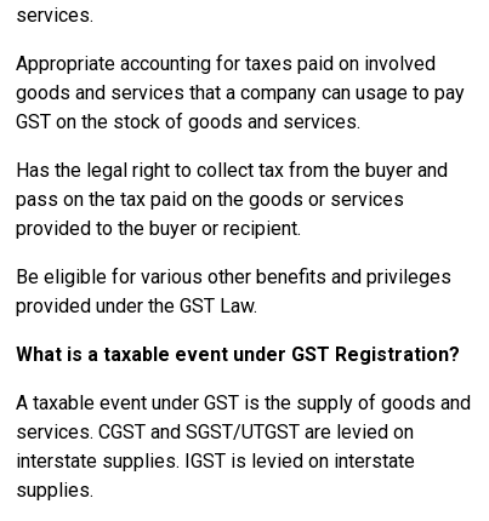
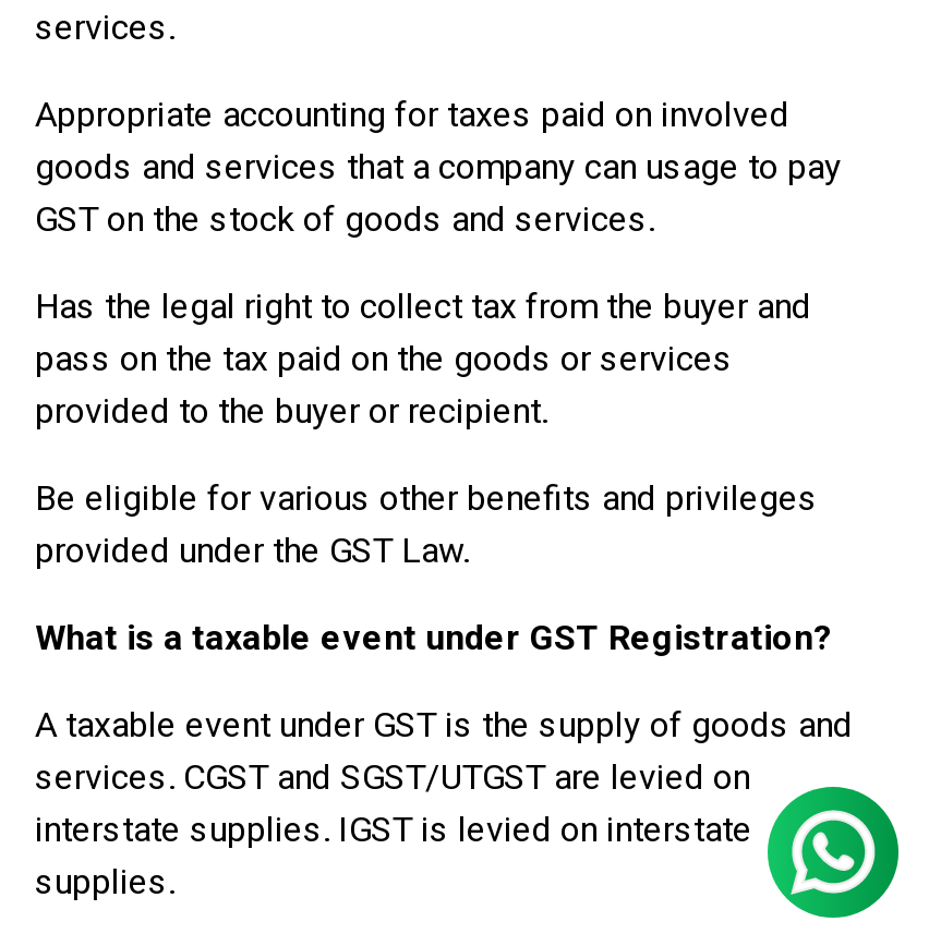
none -> [765,785,901,920] [image]

